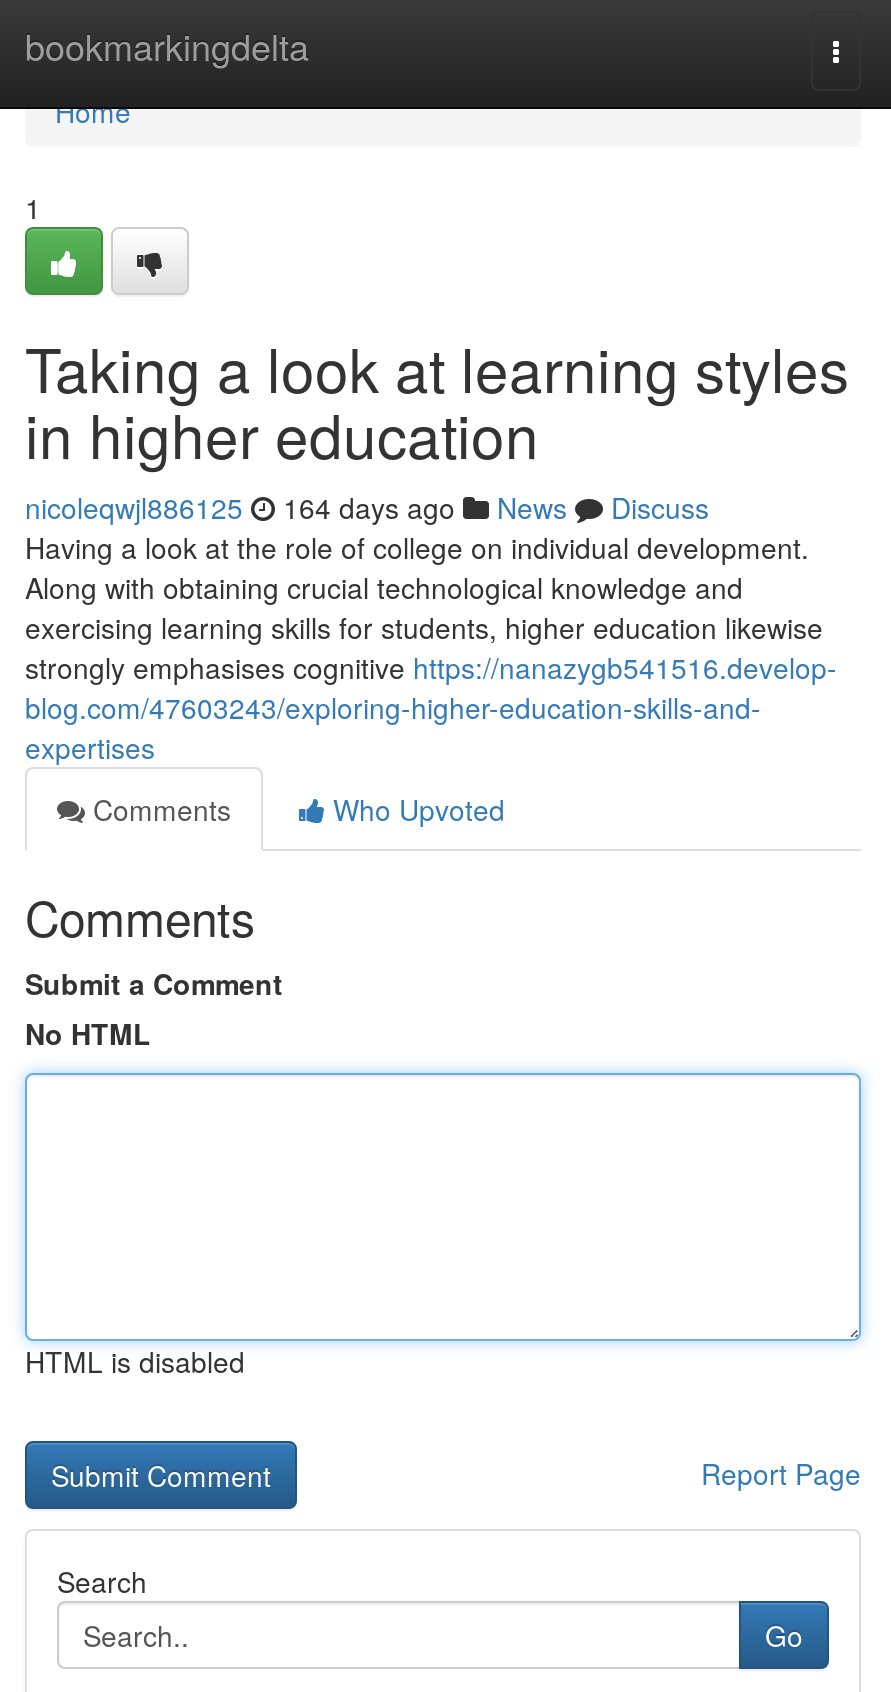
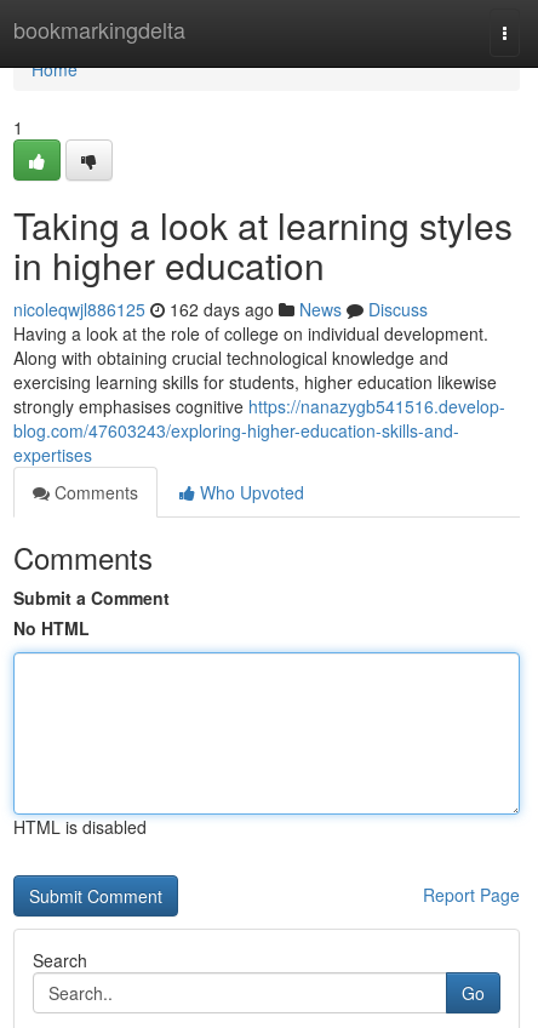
[25,487,709,527] nicoleqwjl886125 164 days ago News Discuss -> [13,297,428,321] nicoleqwjl886125 162 days ago News Discuss

